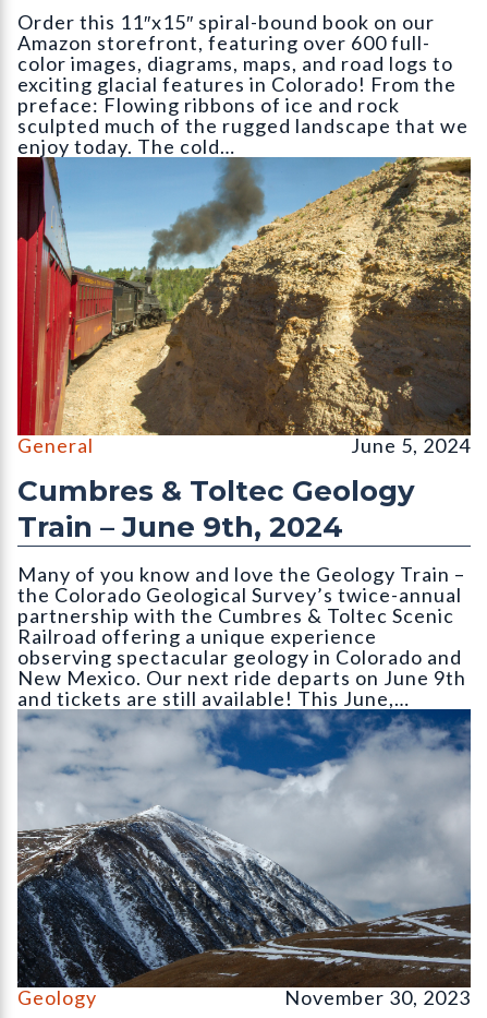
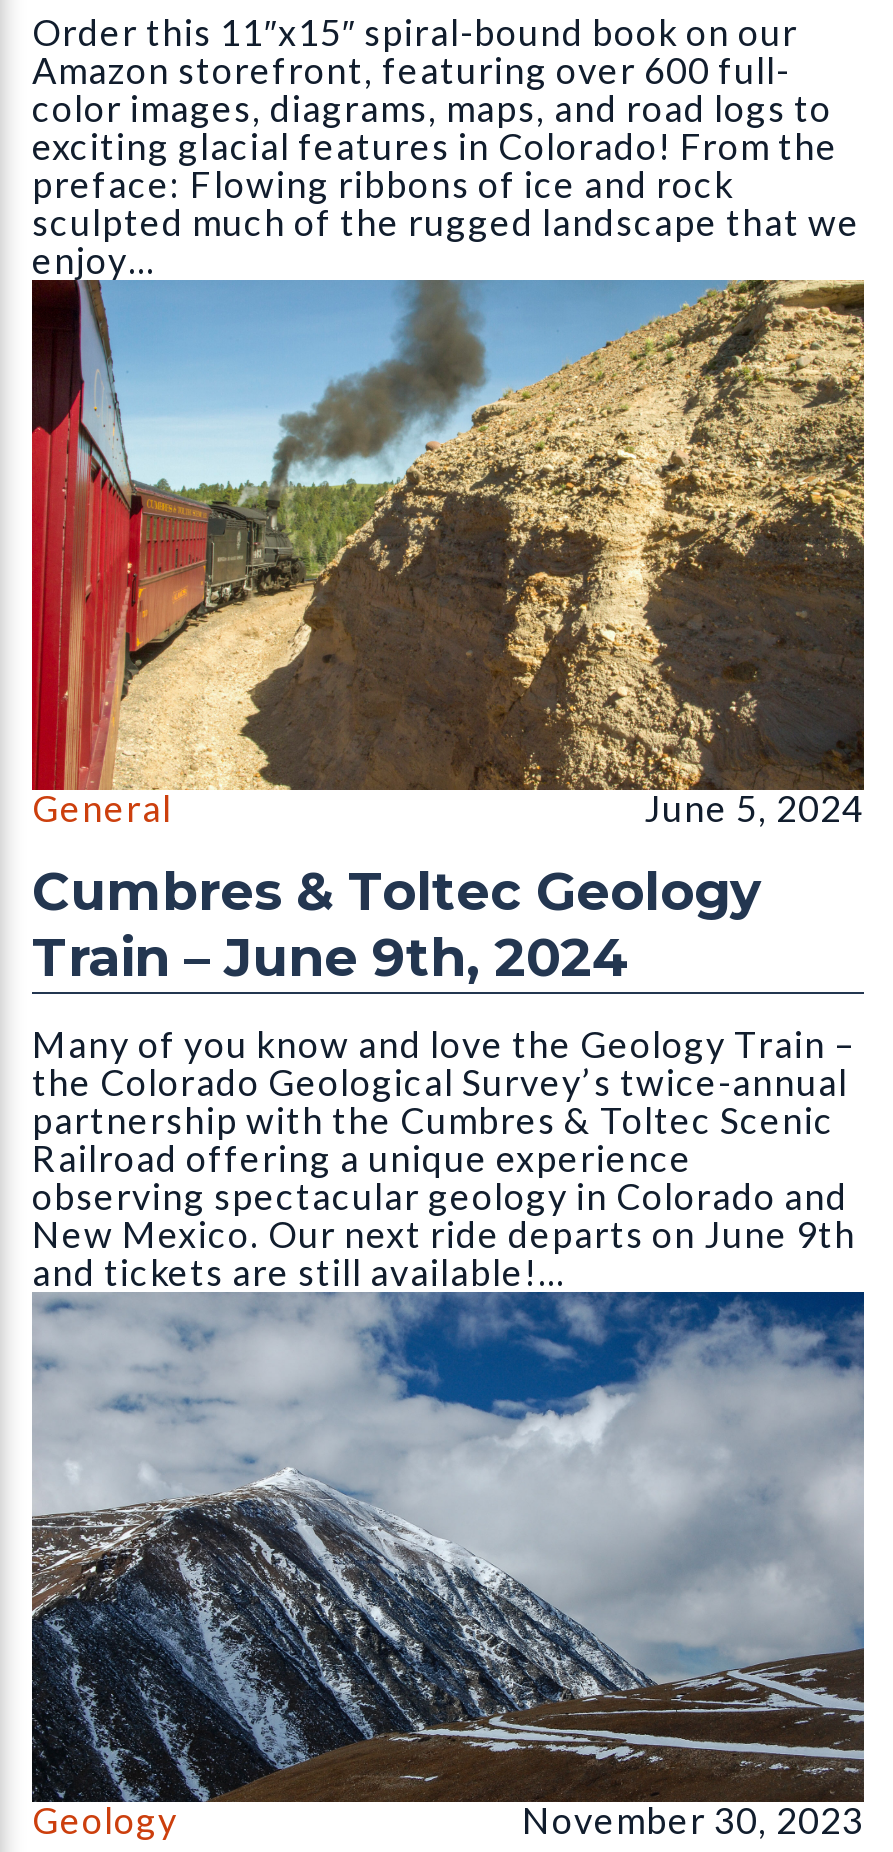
[17,134,235,158] enjoy today. The cold… -> [32,238,156,282] enjoy…
[17,686,410,710] and tickets are still available! This June,… -> [32,1250,566,1294] and tickets are still available!…

